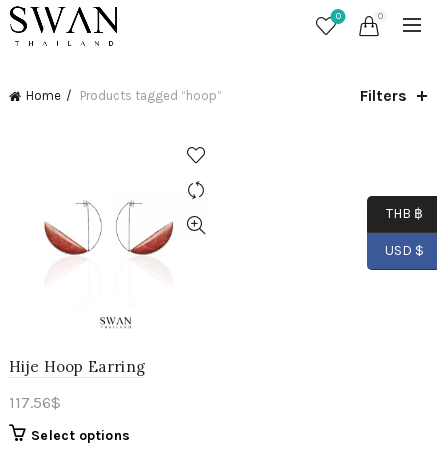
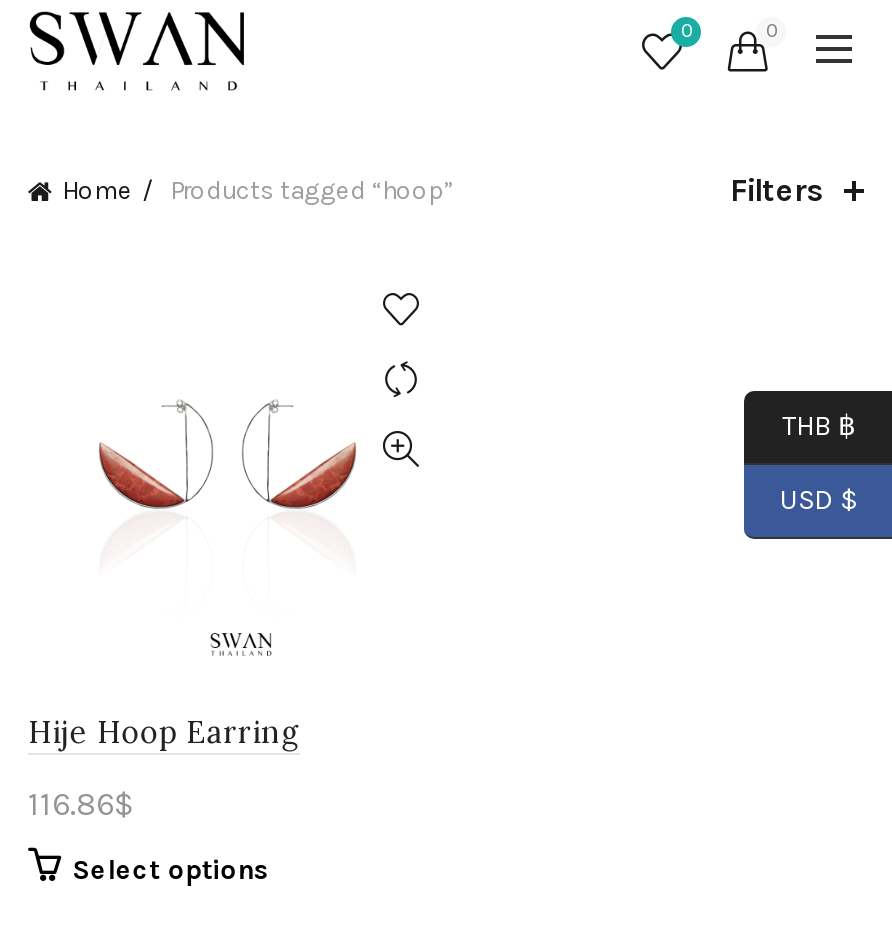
[9,393,61,412] 117.56$ -> [28,785,134,823] 116.86$

